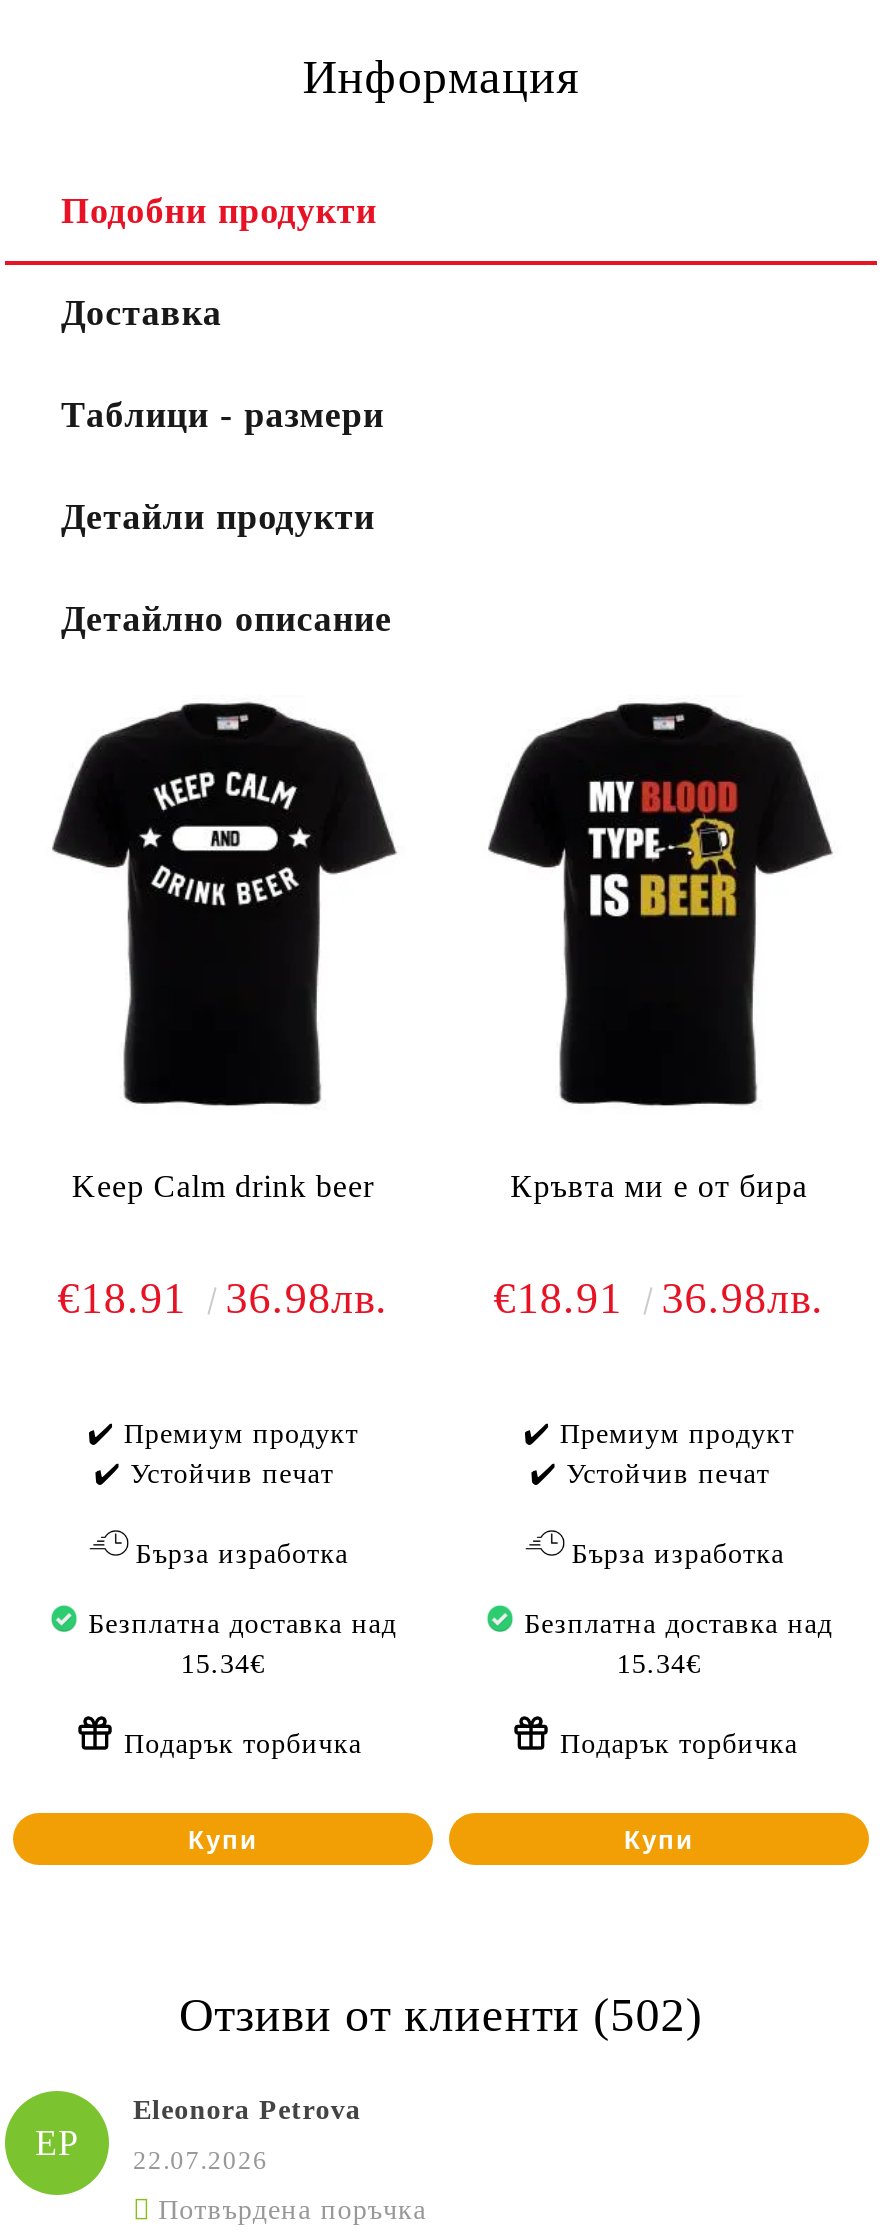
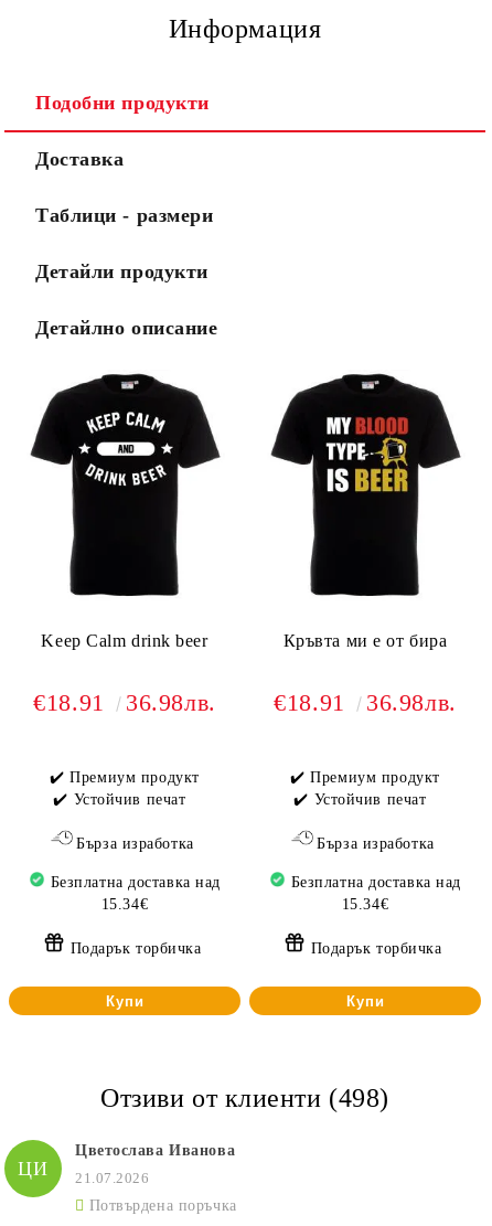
[179,1990,703,2042] Отзиви от клиенти (502) -> [100,1084,389,1113] Отзиви от клиенти (498)
[133,2096,361,2126] Eleonora Petrova -> [75,1142,235,1159] Цветослава Иванова
[35,2123,79,2163] EP -> [18,1157,48,1179] ЦИ
[133,2146,268,2176] 22.07.2026 -> [75,1170,150,1187] 21.07.2026

